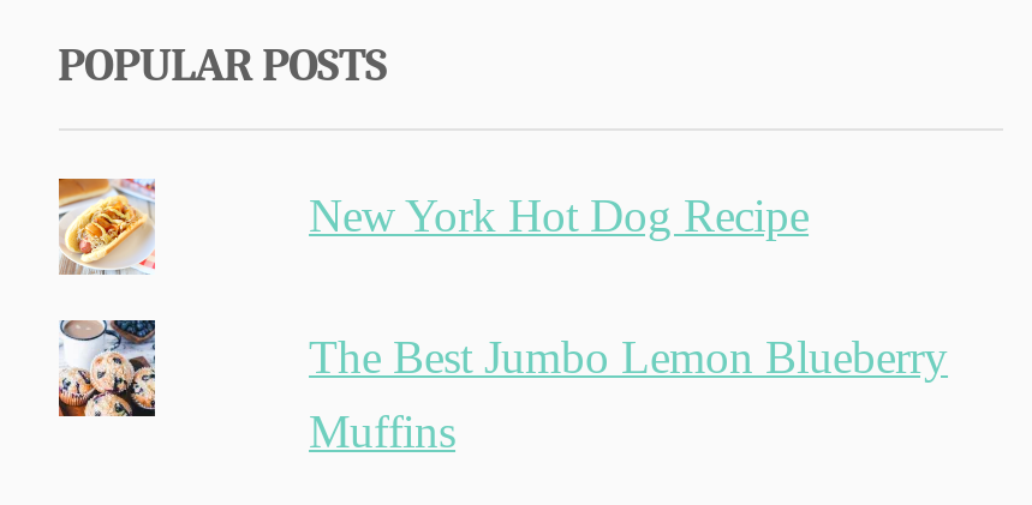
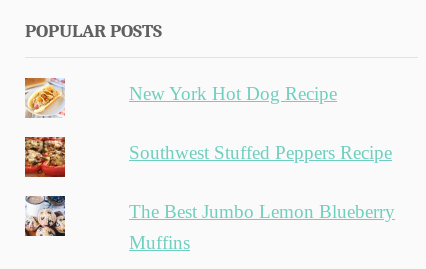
none -> [24,136,66,178] [image]
none -> [129,142,392,163] Southwest Stuffed Peppers Recipe

